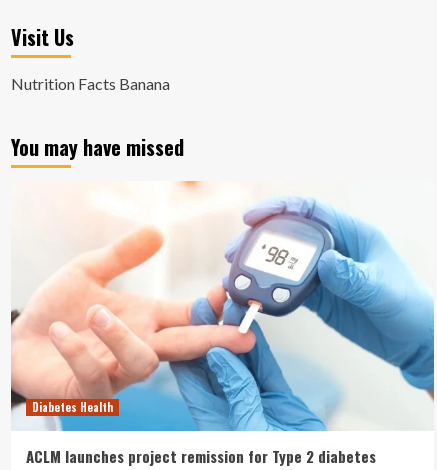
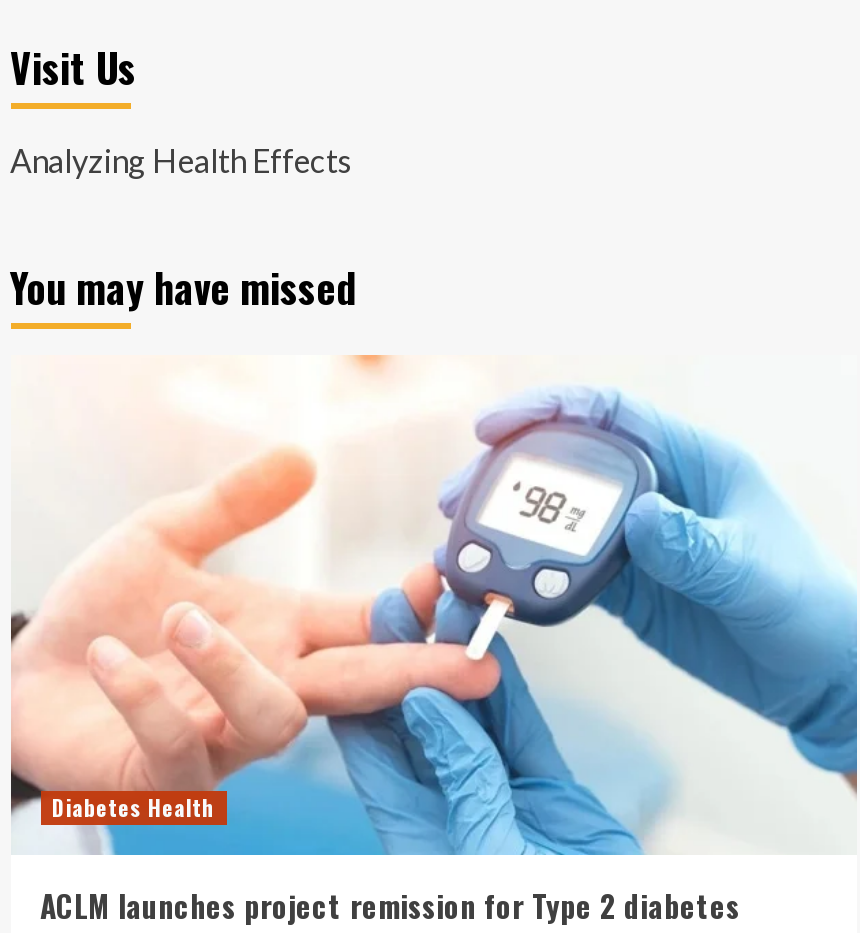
[10,74,169,93] Nutrition Facts Banana -> [10,141,352,179] Analyzing Health Effects

